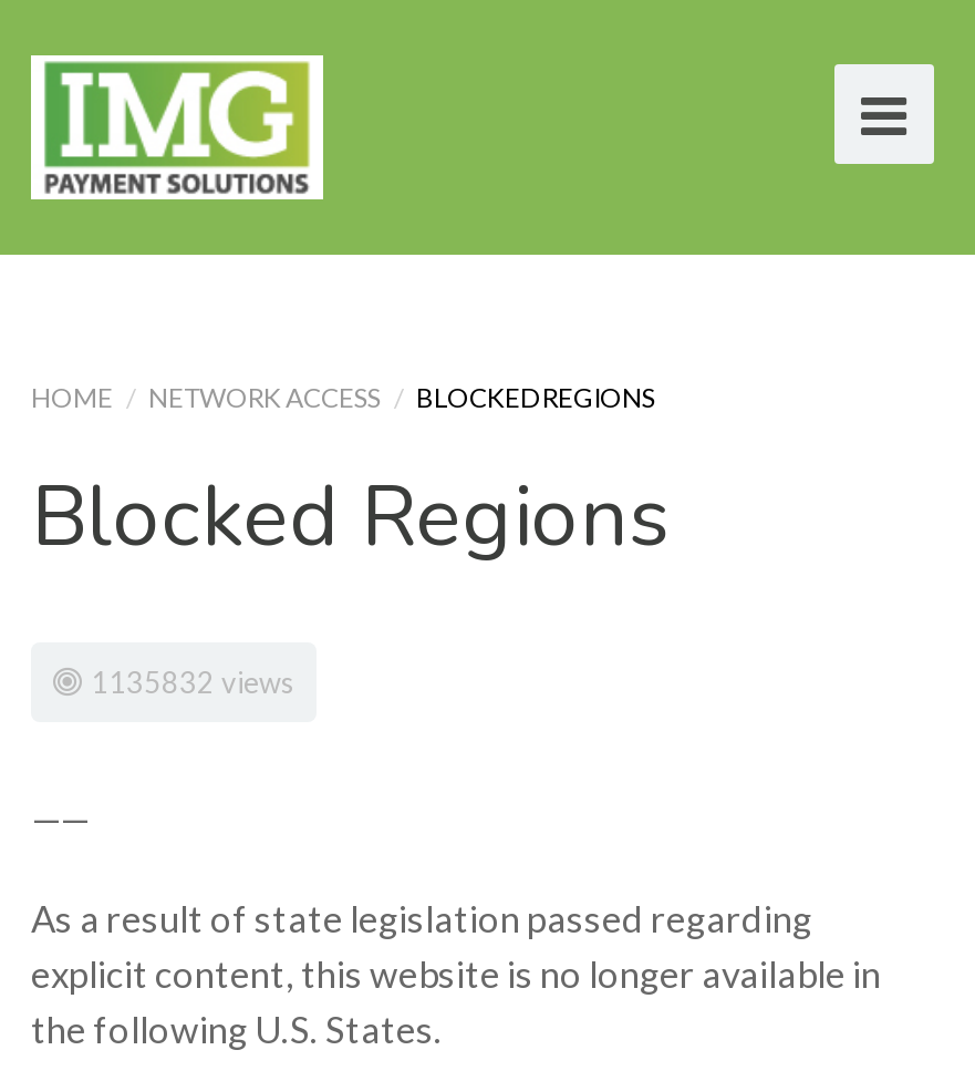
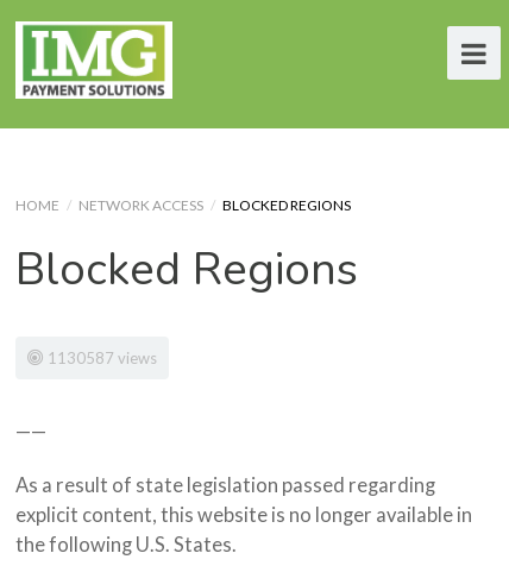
[91,665,294,700] 1135832 views -> [48,348,157,367] 1130587 views

